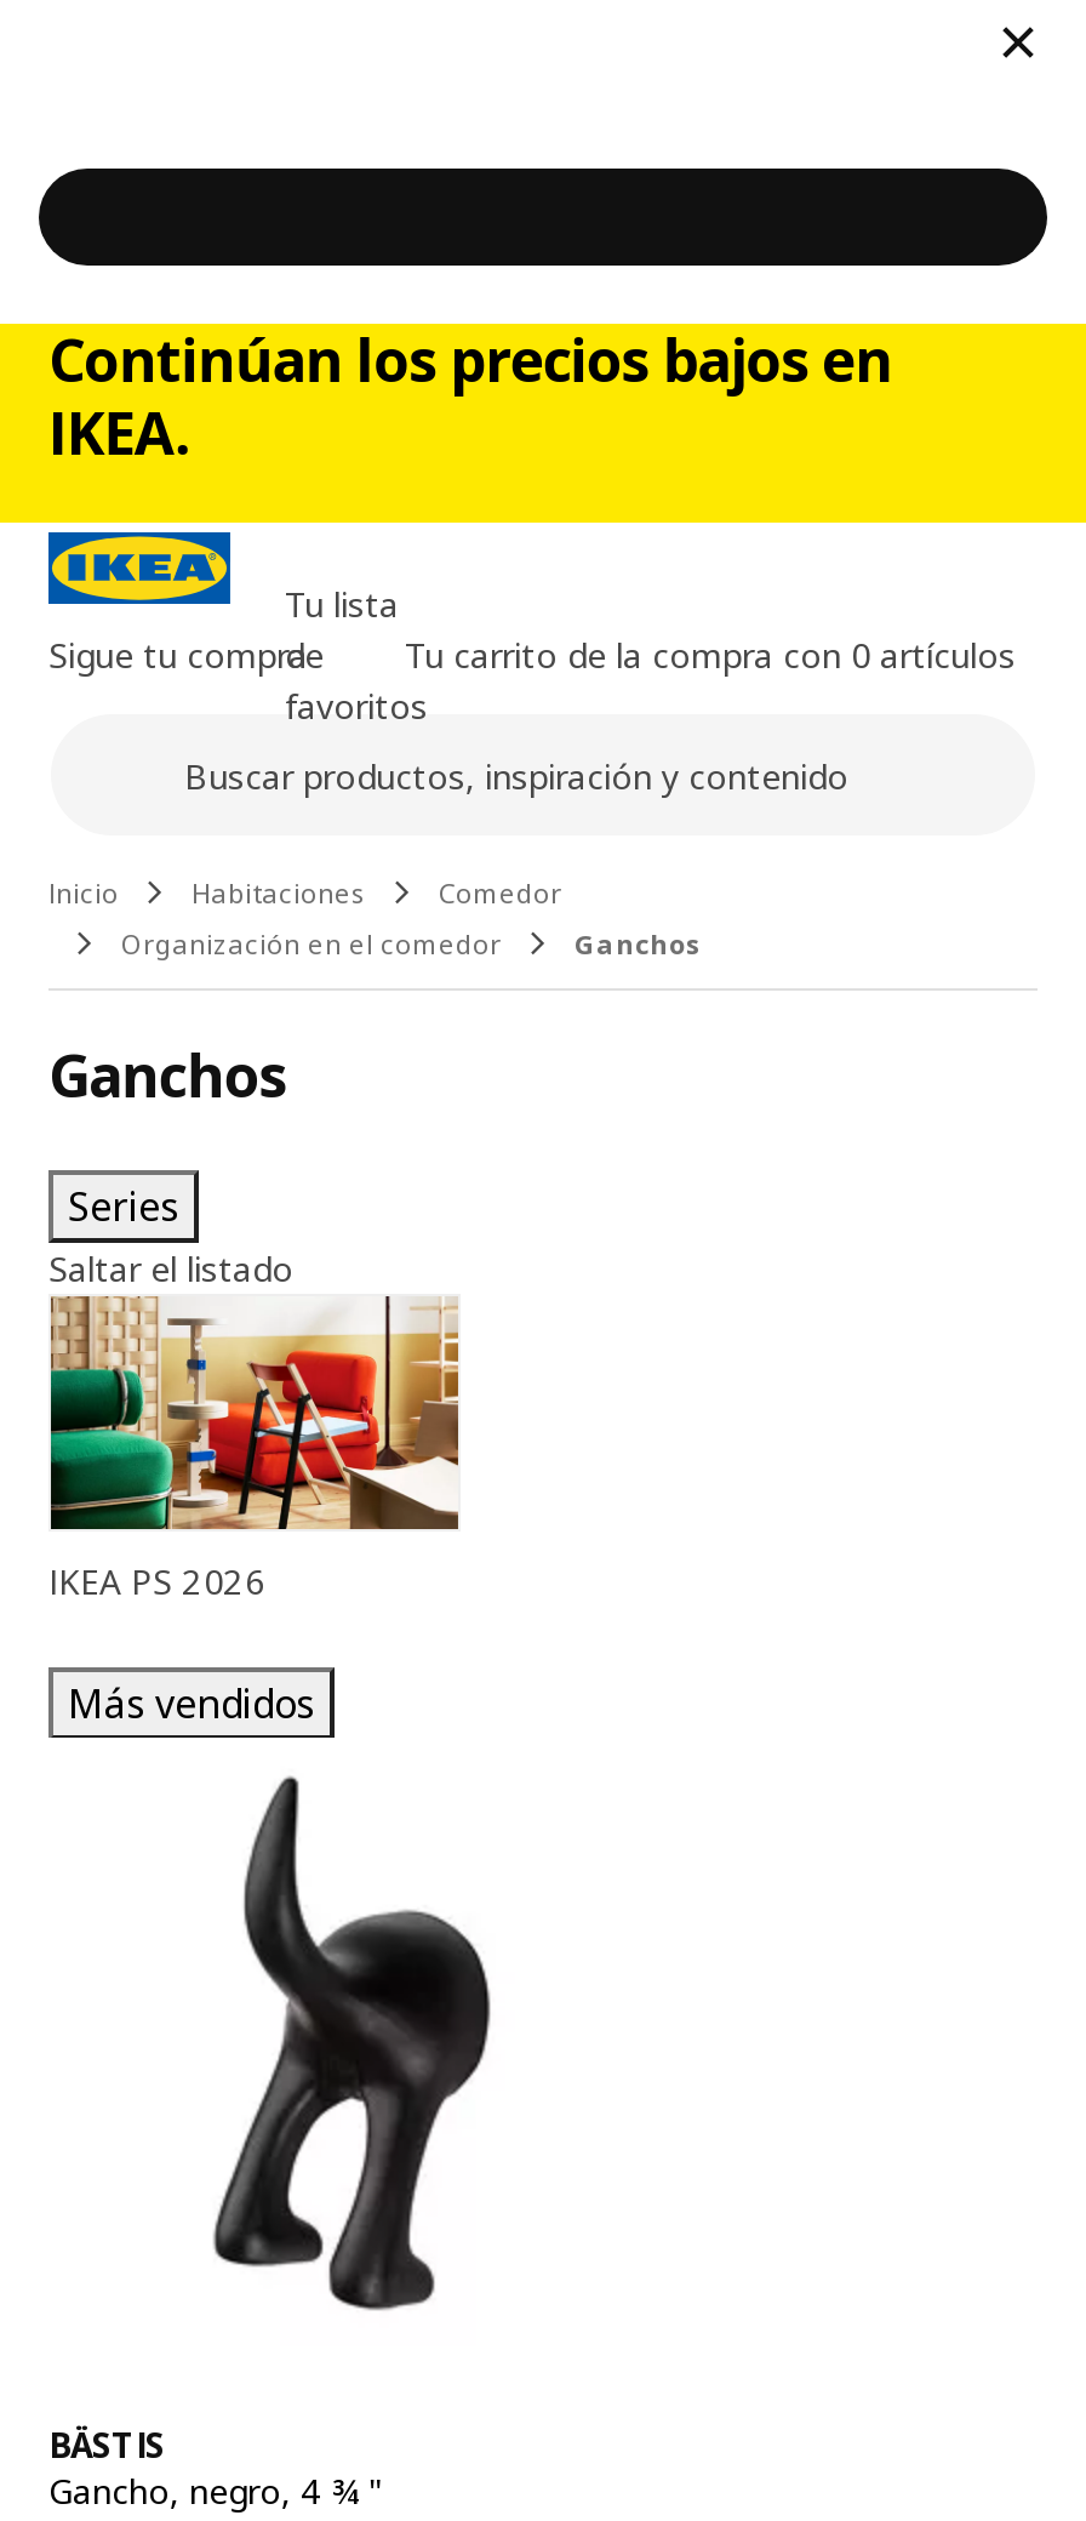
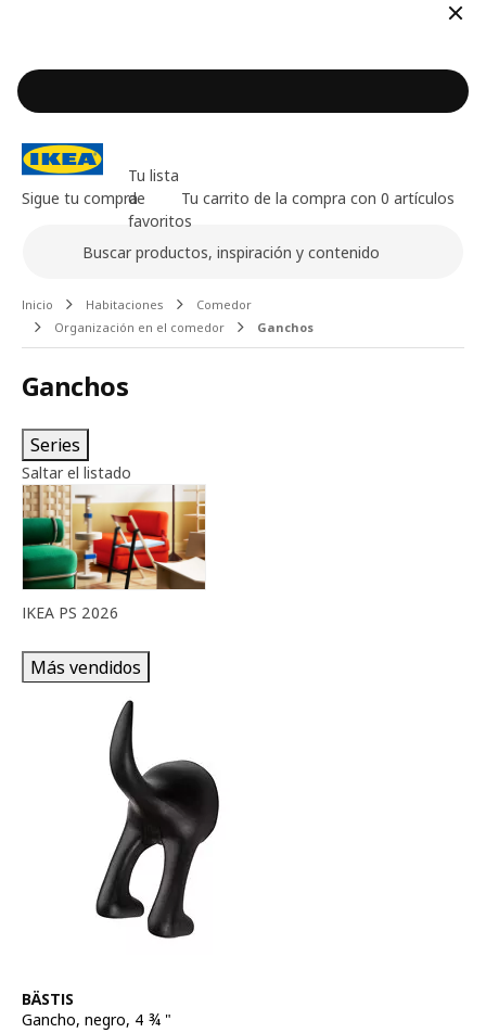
[48,319,892,472] Continúan los precios bajos en | IKEA. -> none

